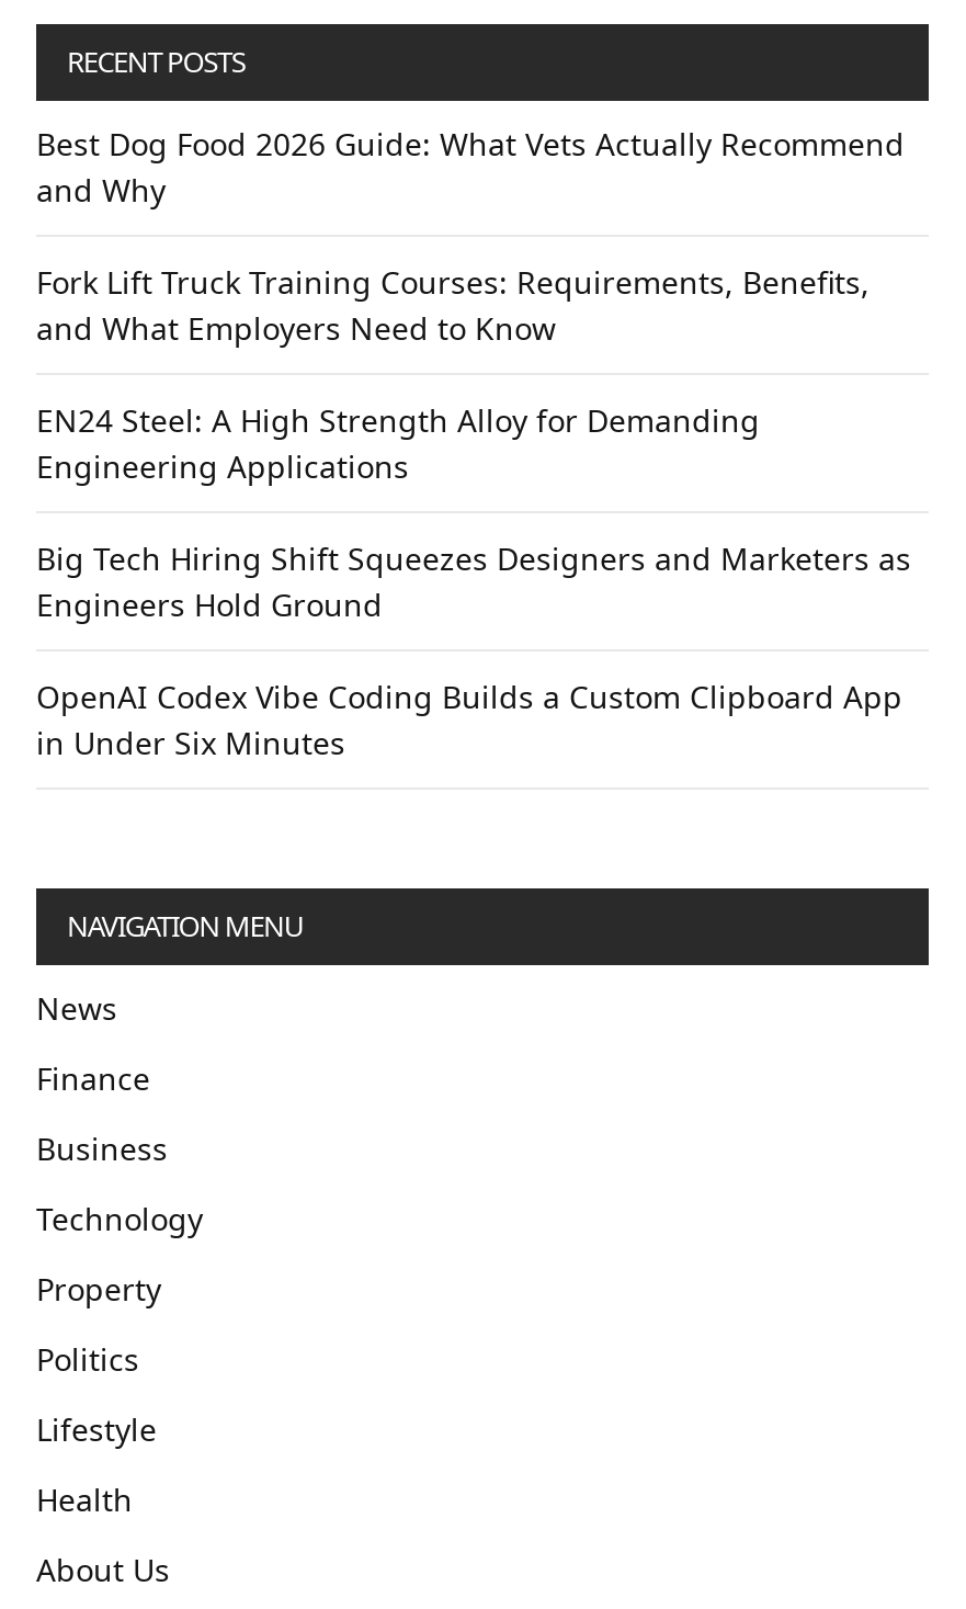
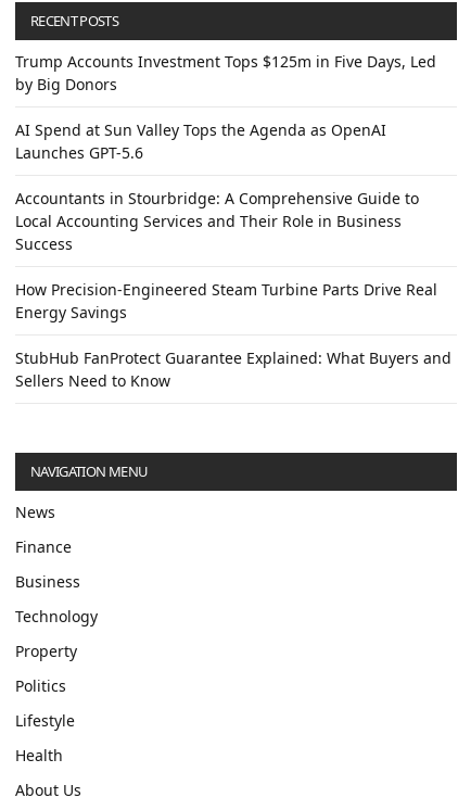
[36,123,905,210] Best Dog Food 2026 Guide: What Vets Actually Recommend | and Why -> [15,51,436,94] Trump Accounts Investment Tops $125m in Five Days, Led | by Big Donors
[36,261,870,349] Fork Lift Truck Training Courses: Requirements, Benefits, | and What Employers Need to Know -> [15,119,386,163] AI Spend at Sun Valley Tops the Agenda as OpenAI | Launches GPT-5.6
[36,399,760,487] EN24 Steel: A High Strength Alloy for Demanding | Engineering Applications -> [15,188,419,254] Accountants in Stourbridge: A Comprehensive Guide to | Local Accounting Services and Their Role in Business | Success
[36,537,911,625] Big Tech Hiring Shift Squeezes Designers and Marketers as | Engineers Hold Ground -> [15,279,437,322] How Precision-Engineered Steam Turbine Parts Drive Real | Energy Savings
[36,675,902,763] OpenAI Codex Vibe Coding Builds a Custom Clipboard App | in Under Six Minutes -> [15,347,451,391] StubHub FanProtect Guarantee Explained: What Buyers and | Sellers Need to Know

